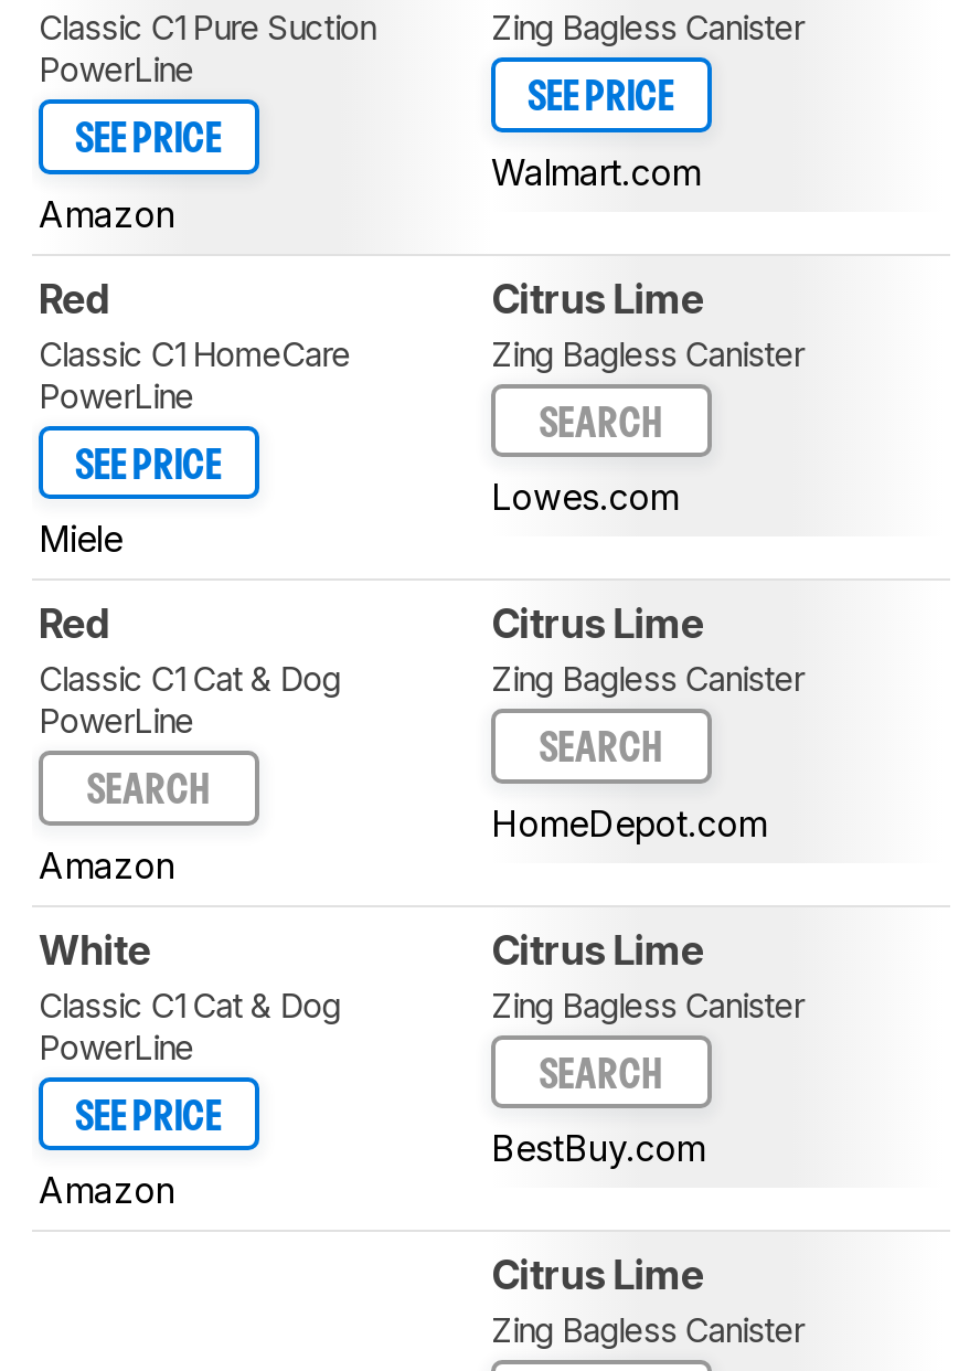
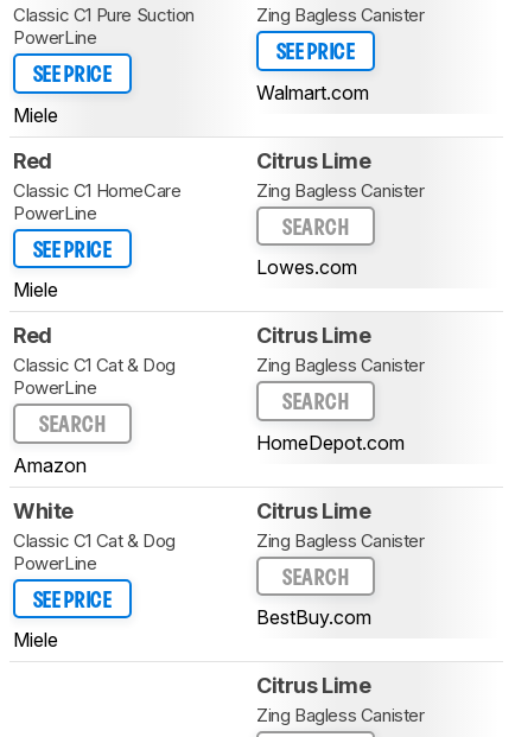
[39,191,175,235] Amazon -> [13,103,58,127] Miele
[39,1168,175,1212] Amazon -> [13,628,58,652] Miele

